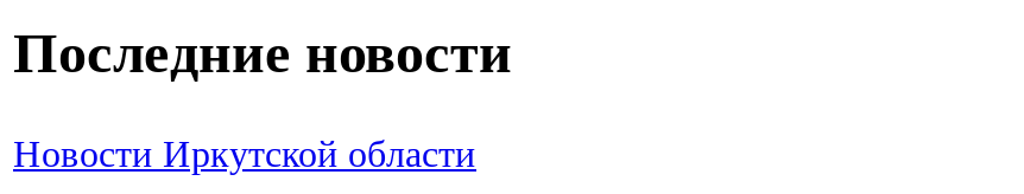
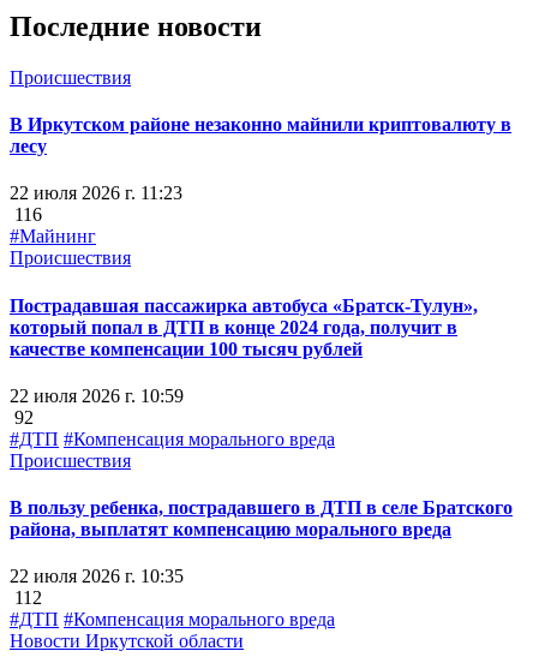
none -> [10,67,513,630] Происшествия | В Иркутском районе незаконно майнили криптовалюту в | лесу | 22 июля 2026 г. 11:23 | 116 | #Майнинг | Происшествия | Пострадавшая пассажирка автобуса «Братск-Тулун», | который попал в ДТП в конце 2024 года, получит в | качестве компенсации 100 тысяч рублей | 22 июля 2026 г. 10:59 | 92 | #ДТП #Компенсация морального вреда | Происшествия | В пользу ребенка, пострадавшего в ДТП в селе Братского | района, выплатят компенсацию морального вреда | 22 июля 2026 г. 10:35 | 112 | #ДТП #Компенсация морального вреда

